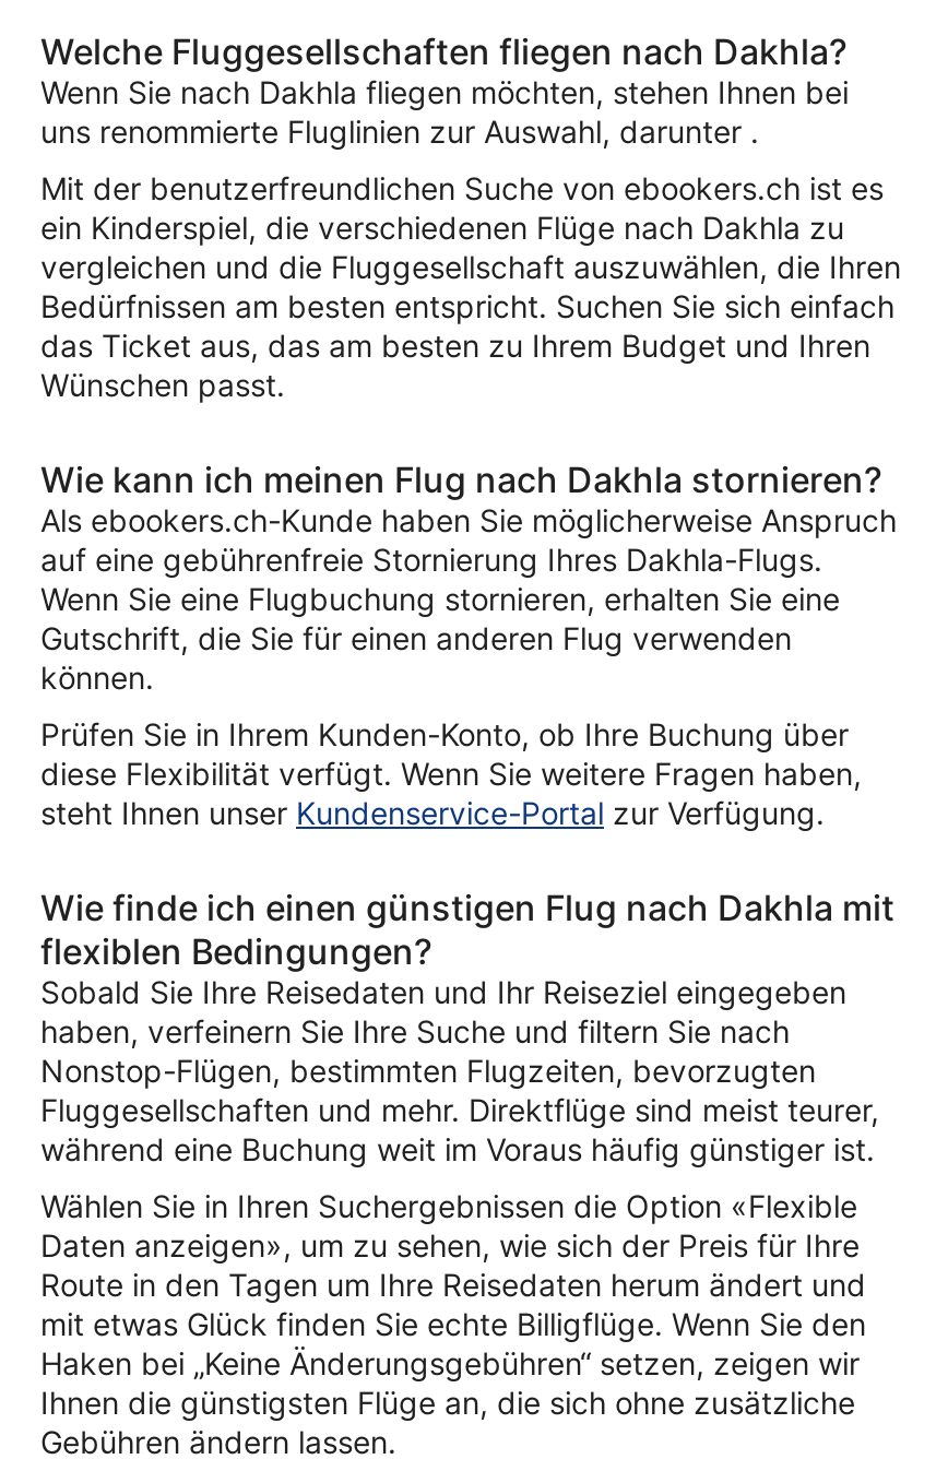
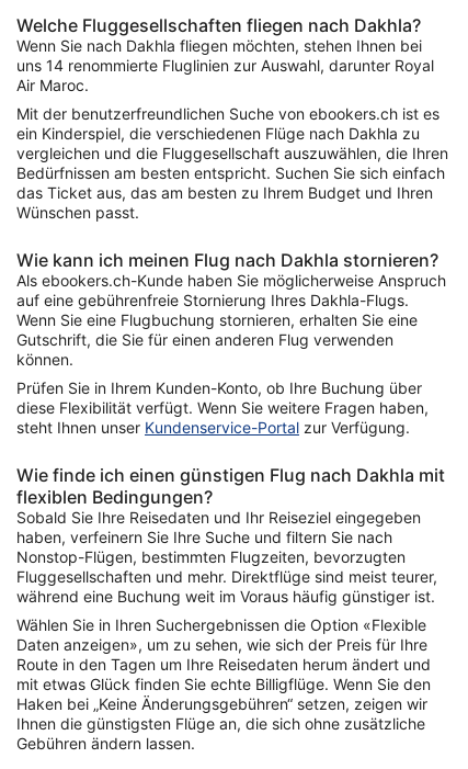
[40,112,759,149] uns renommierte Fluglinien zur Auswahl, darunter . -> [16,56,434,95] uns 14 renommierte Fluglinien zur Auswahl, darunter Royal | Air Maroc.

